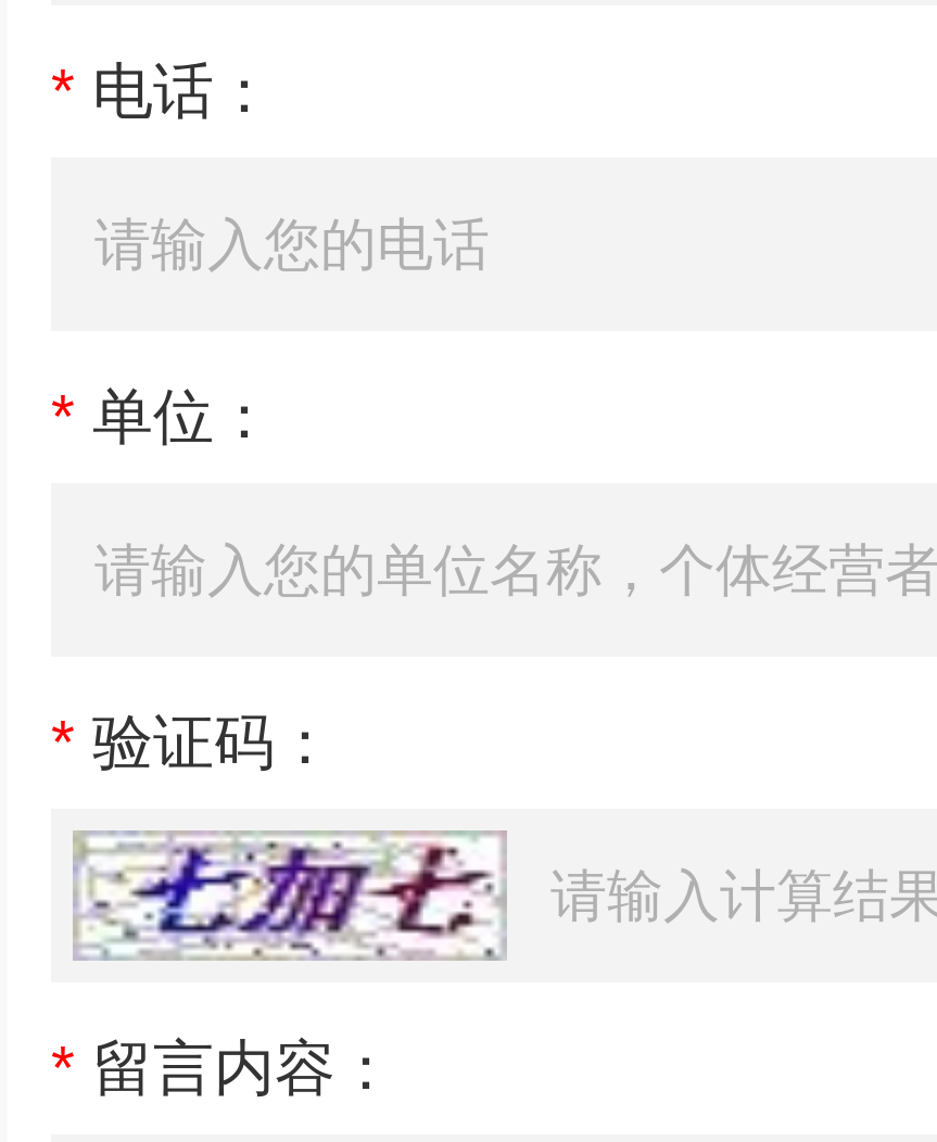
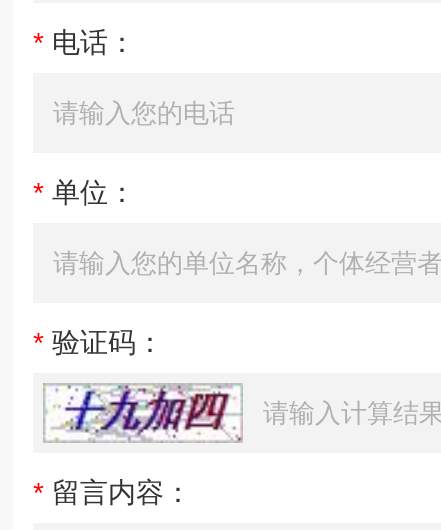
[75,830,505,959] [image] -> [45,383,242,443] [image]

